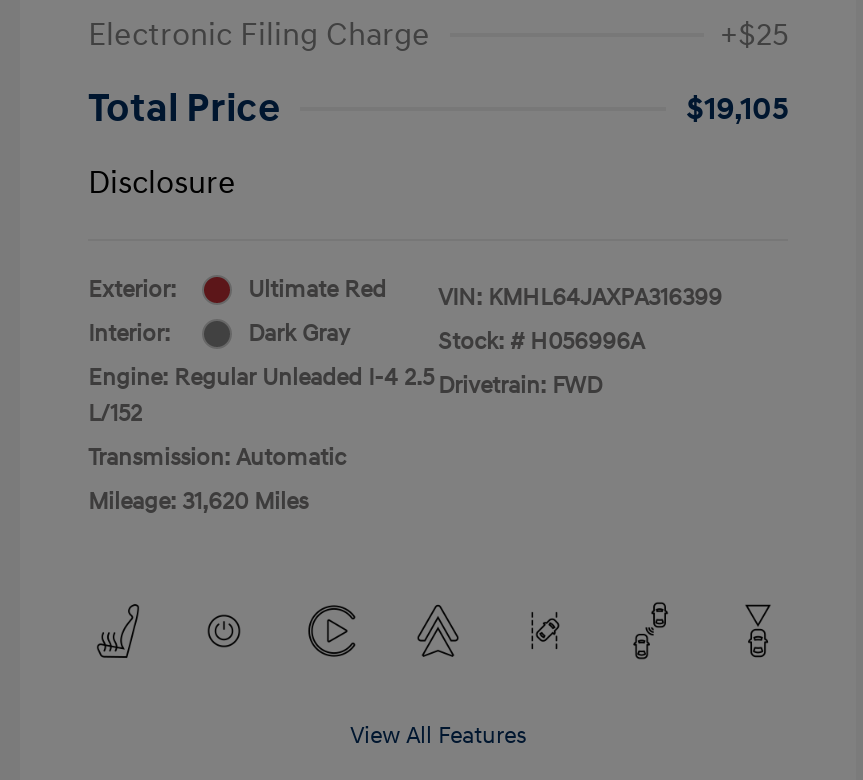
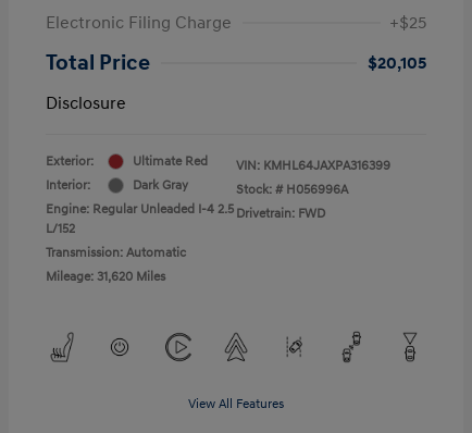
[686,89,788,129] $19,105 -> [368,52,426,74] $20,105

